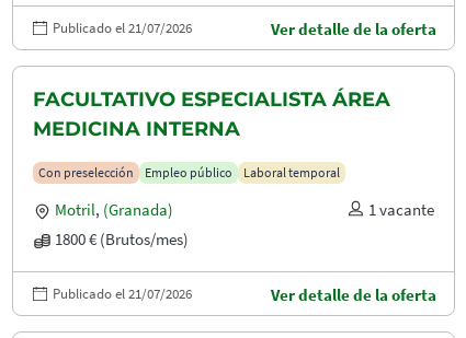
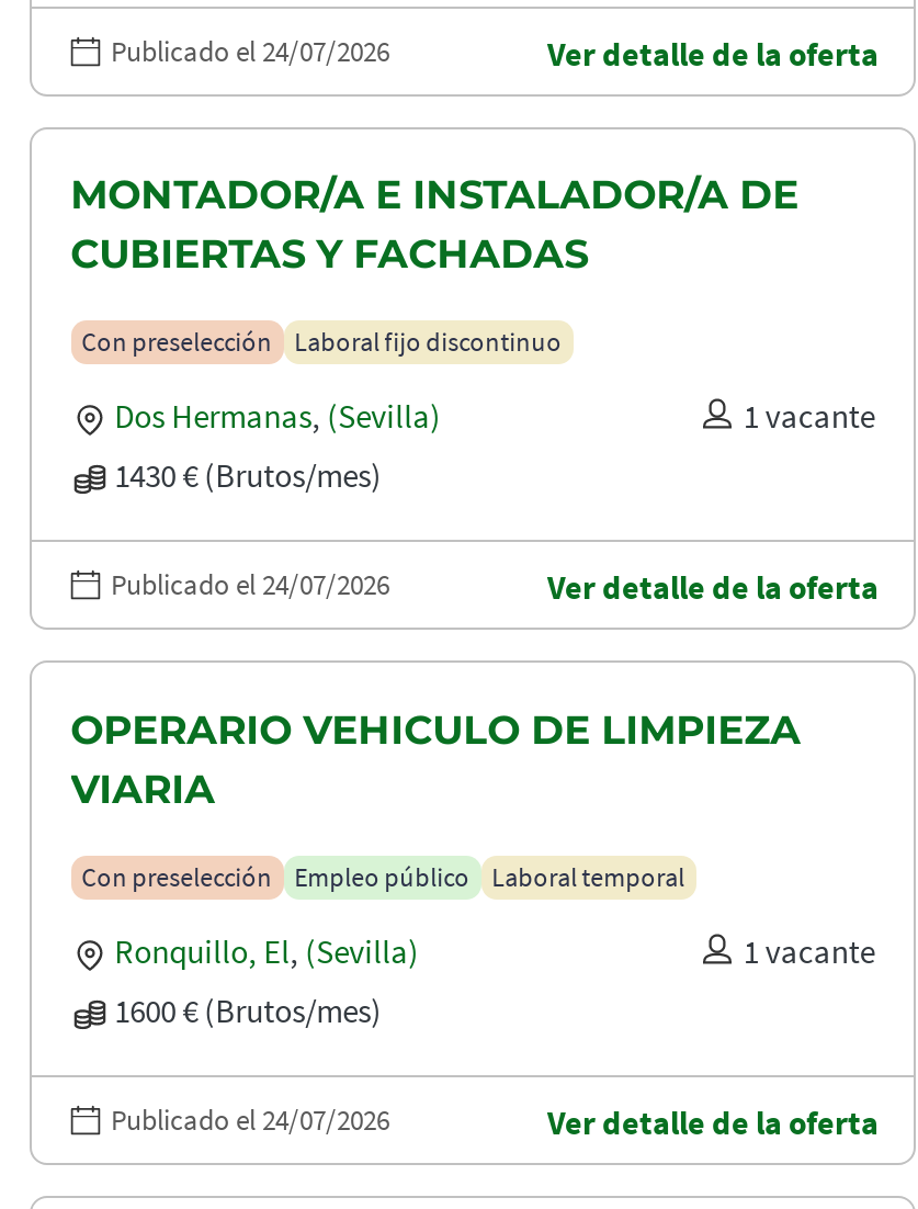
[53,18,192,37] Publicado el 21/07/2026 -> [111,32,389,69] Publicado el 24/07/2026
[32,88,390,141] FACULTATIVO ESPECIALISTA ÁREA | MEDICINA INTERNA -> [70,172,879,814] MONTADOR/A E INSTALADOR/A DE | CUBIERTAS Y FACHADAS | Con preselección | Laboral fijo discontinuo | Dos Hermanas, (Sevilla) | 1 vacante | 1430 € (Brutos/mes) | Publicado el 24/07/2026 | Ver detalle de la oferta | OPERARIO VEHICULO DE LIMPIEZA | VIARIA
[54,199,173,220] Motril, (Granada) -> [114,930,419,972] Ronquillo, El, (Sevilla)
[54,229,188,250] 1800 € (Brutos/mes) -> [114,989,382,1031] 1600 € (Brutos/mes)
[53,285,192,303] Publicado el 21/07/2026 -> [111,1101,389,1138] Publicado el 24/07/2026

